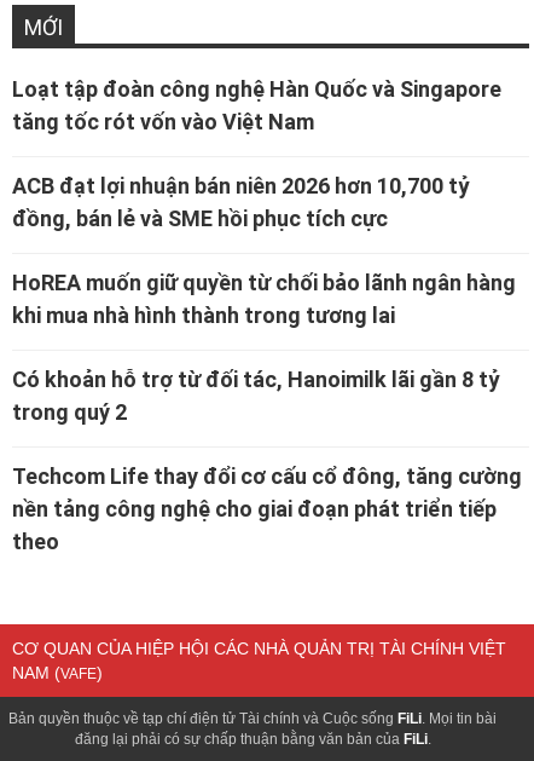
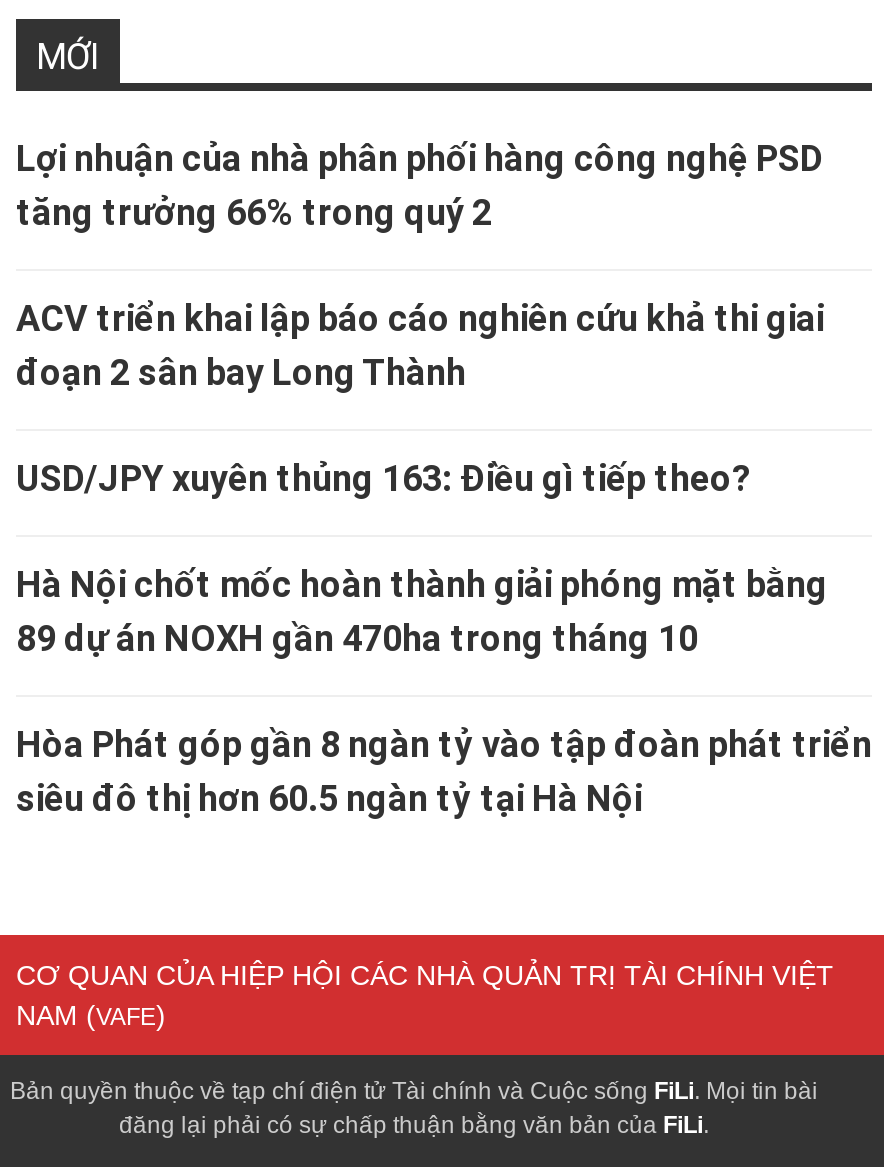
[12,76,501,134] Loạt tập đoàn công nghệ Hàn Quốc và Singapore | tăng tốc rót vốn vào Việt Nam -> [16,137,822,233] Lợi nhuận của nhà phân phối hàng công nghệ PSD | tăng trưởng 66% trong quý 2
[12,173,470,231] ACB đạt lợi nhuận bán niên 2026 hơn 10,700 tỷ | đồng, bán lẻ và SME hồi phục tích cực -> [16,297,824,393] ACV triển khai lập báo cáo nghiên cứu khả thi giai | đoạn 2 sân bay Long Thành
[12,270,516,328] HoREA muốn giữ quyền từ chối bảo lãnh ngân hàng | khi mua nhà hình thành trong tương lai -> [16,457,752,499] USD/JPY xuyên thủng 163: Điều gì tiếp theo?
[12,366,500,424] Có khoản hỗ trợ từ đối tác, Hanoimilk lãi gần 8 tỷ | trong quý 2 -> [16,563,828,659] Hà Nội chốt mốc hoàn thành giải phóng mặt bằng | 89 dự án NOXH gần 470ha trong tháng 10
[12,463,522,554] Techcom Life thay đổi cơ cấu cổ đông, tăng cường | nền tảng công nghệ cho giai đoạn phát triển tiếp | theo -> [16,723,872,819] Hòa Phát góp gần 8 ngàn tỷ vào tập đoàn phát triển | siêu đô thị hơn 60.5 ngàn tỷ tại Hà Nội

